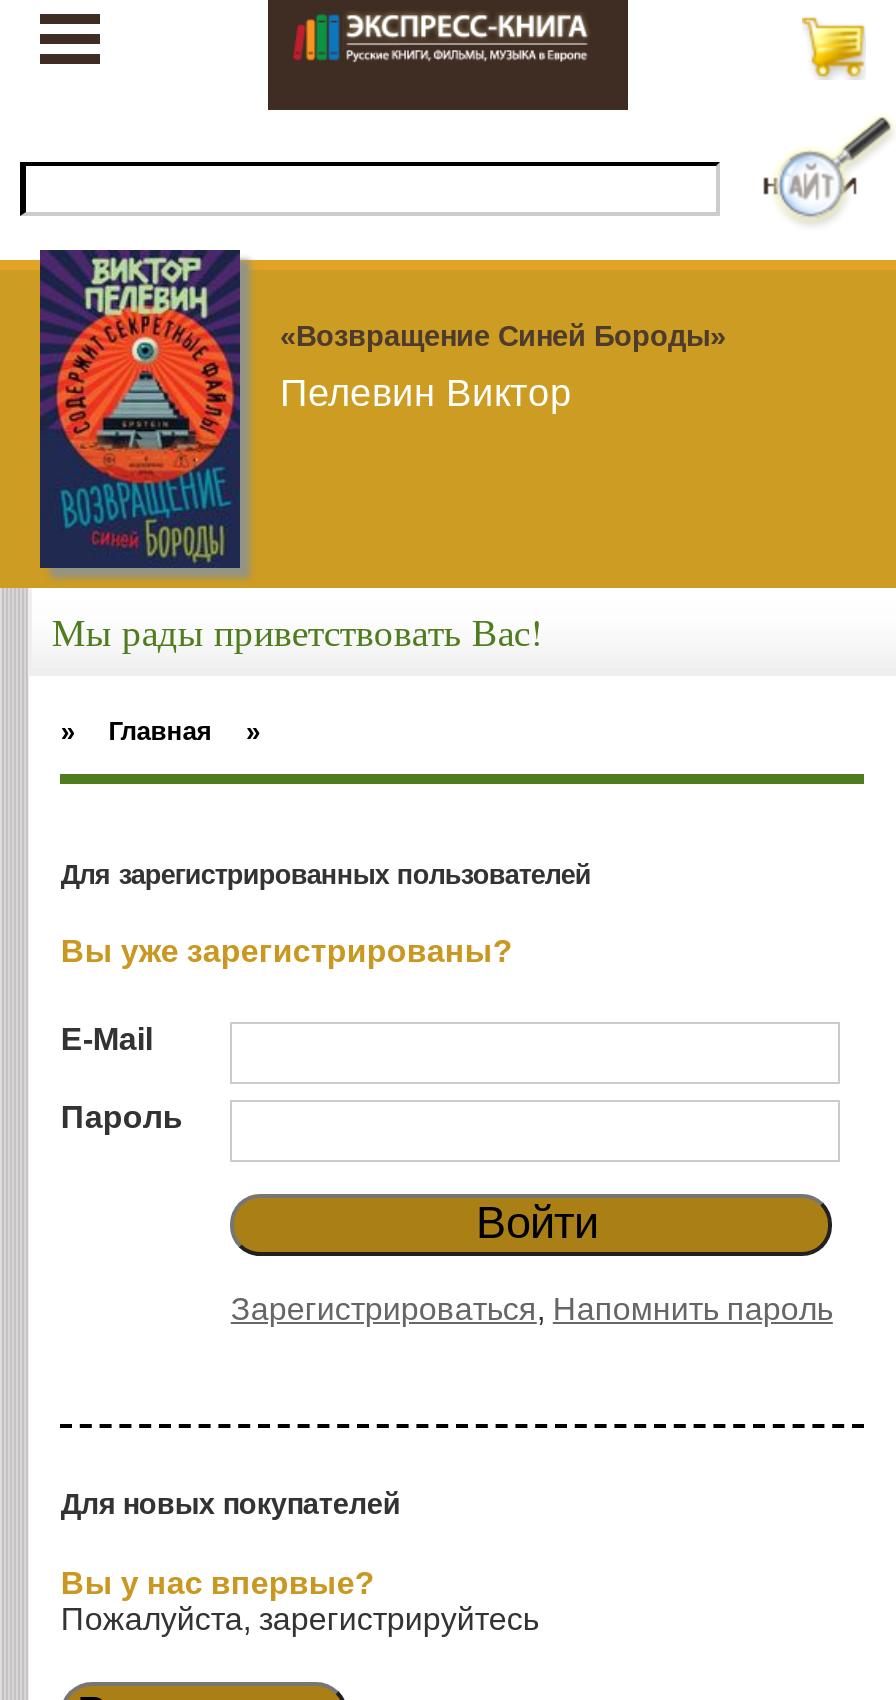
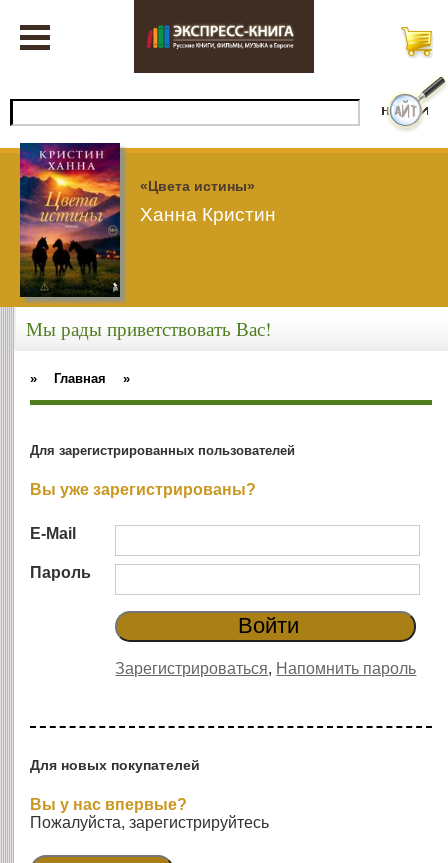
[38,250,726,568] [image] | «Возвращение Синей Бороды» -> [20,143,255,297] [image] | «Цвета истины»
[280,372,572,414] Пелевин Виктор -> [140,204,276,225] Ханна Кристин

